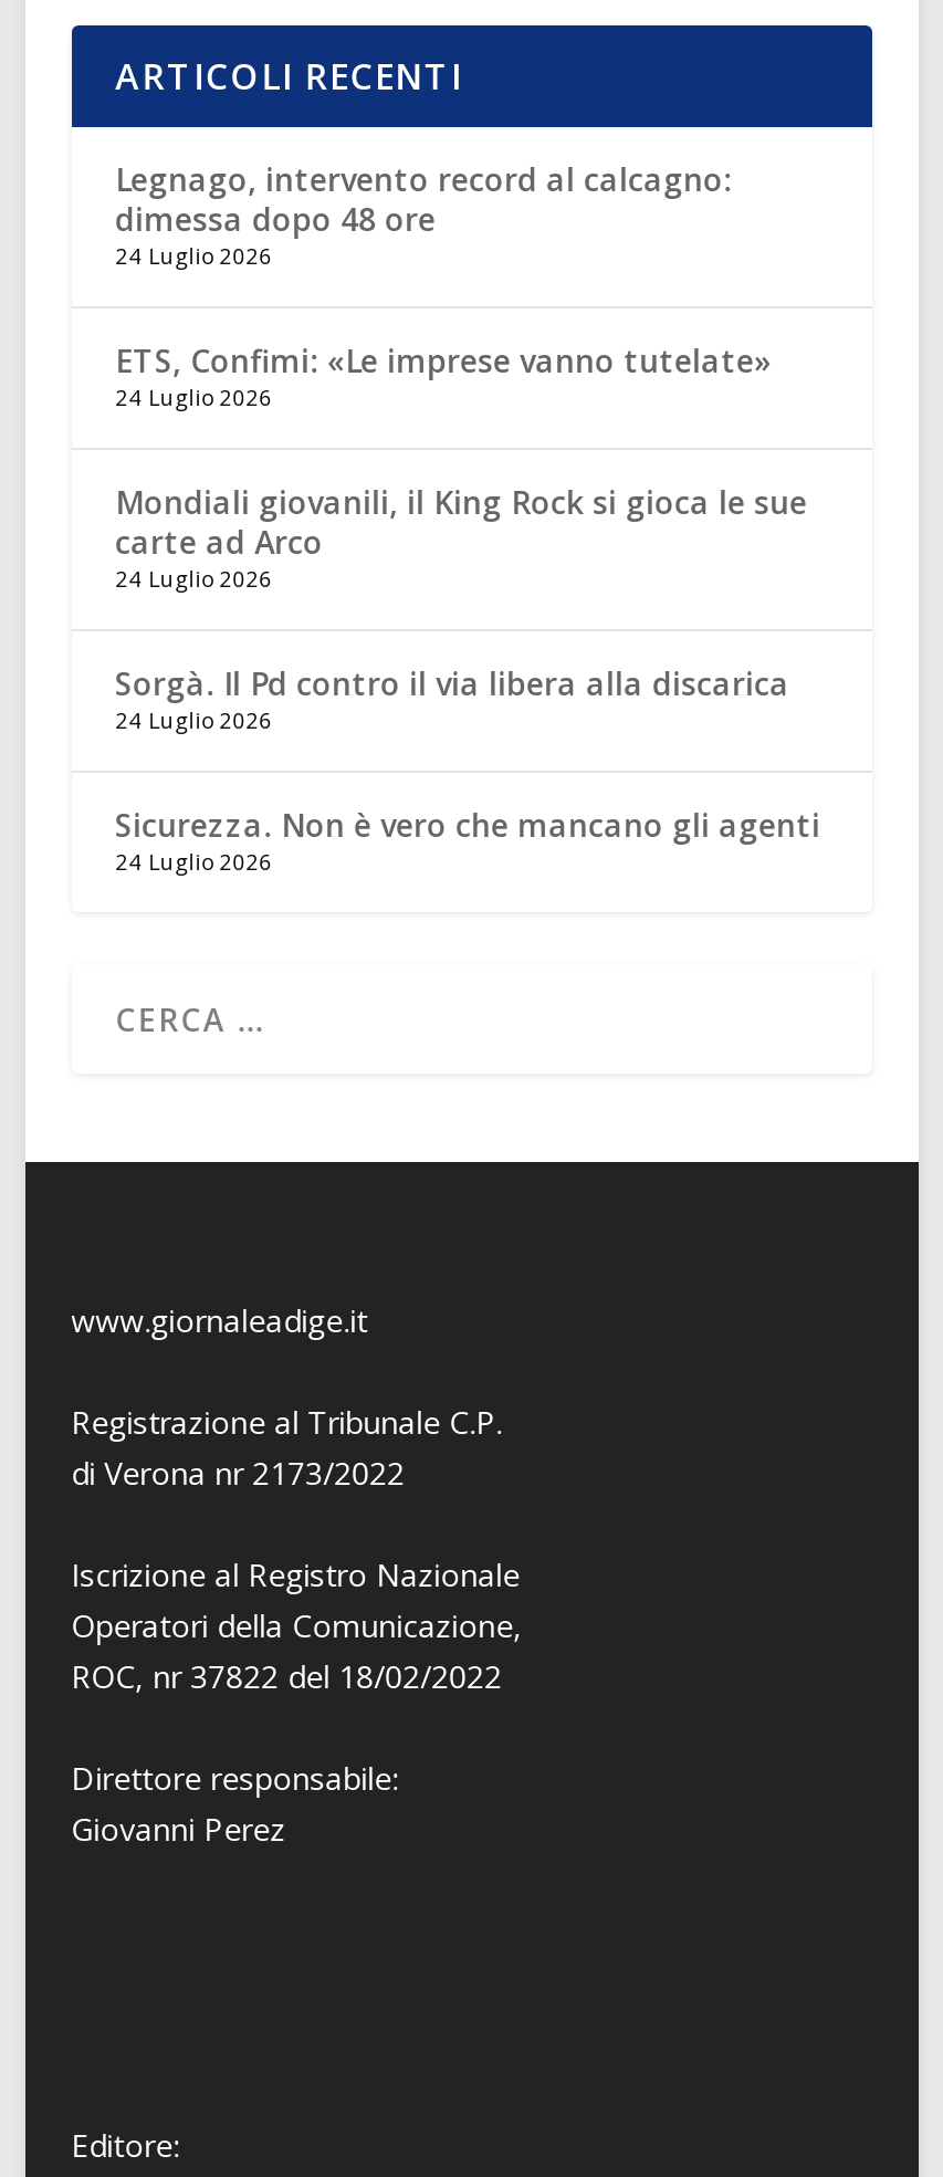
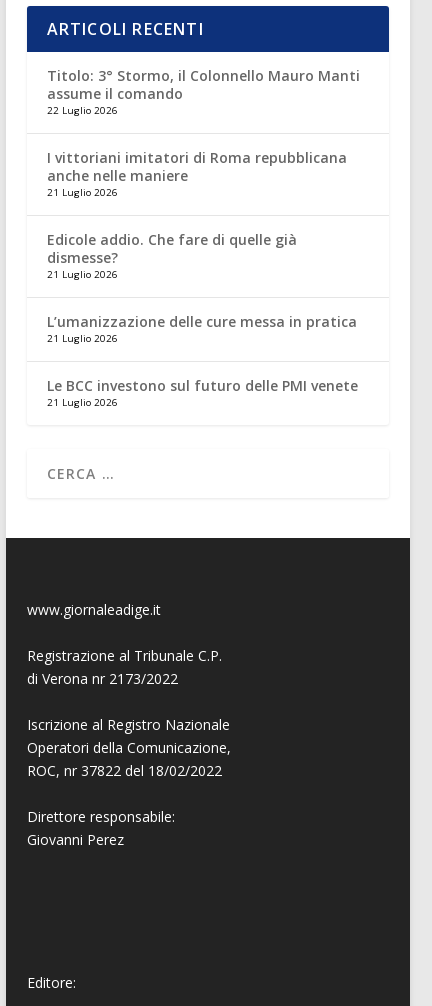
[115,158,732,271] Legnago, intervento record al calcagno: | dimessa dopo 48 ore | 24 Luglio 2026 -> [47,66,360,117] Titolo: 3° Stormo, il Colonnello Mauro Manti | assume il comando | 22 Luglio 2026
[115,339,772,412] ETS, Confimi: «Le imprese vanno tutelate» | 24 Luglio 2026 -> [47,148,347,199] I vittoriani imitatori di Roma repubblicana | anche nelle maniere | 21 Luglio 2026
[115,481,807,594] Mondiali giovanili, il King Rock si gioca le sue | carte ad Arco | 24 Luglio 2026 -> [47,230,297,281] Edicole addio. Che fare di quelle già | dismesse? | 21 Luglio 2026
[115,662,790,735] Sorgà. Il Pd contro il via libera alla discarica | 24 Luglio 2026 -> [47,312,357,345] L’umanizzazione delle cure messa in pratica | 21 Luglio 2026
[115,804,821,877] Sicurezza. Non è vero che mancano gli agenti | 24 Luglio 2026 -> [47,376,358,409] Le BCC investono sul futuro delle PMI venete | 21 Luglio 2026

